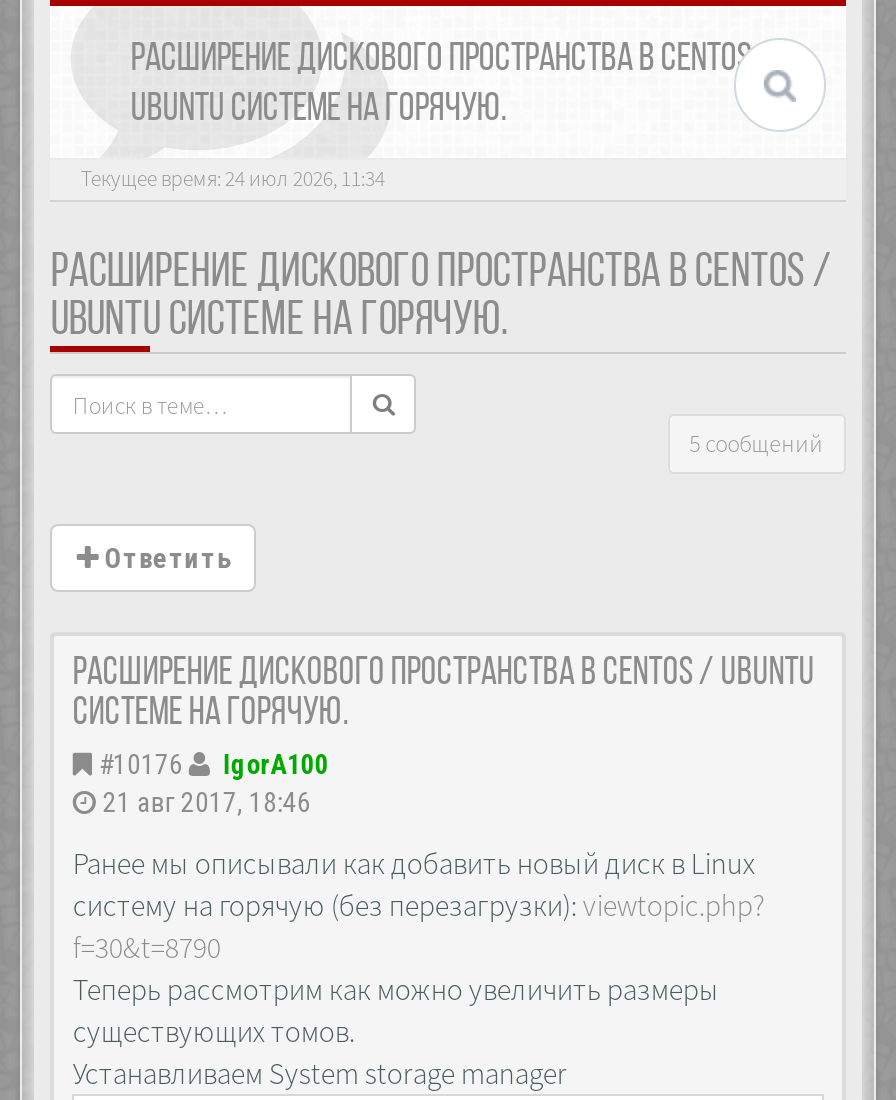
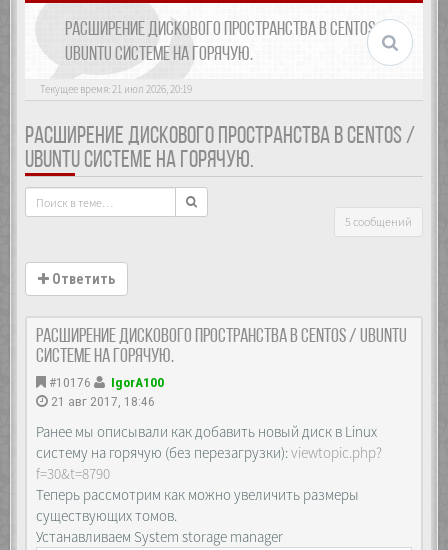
[81,164,385,192] Текущее время: 24 июл 2026, 11:34 -> [40,82,192,96] Текущее время: 21 июл 2026, 20:19

